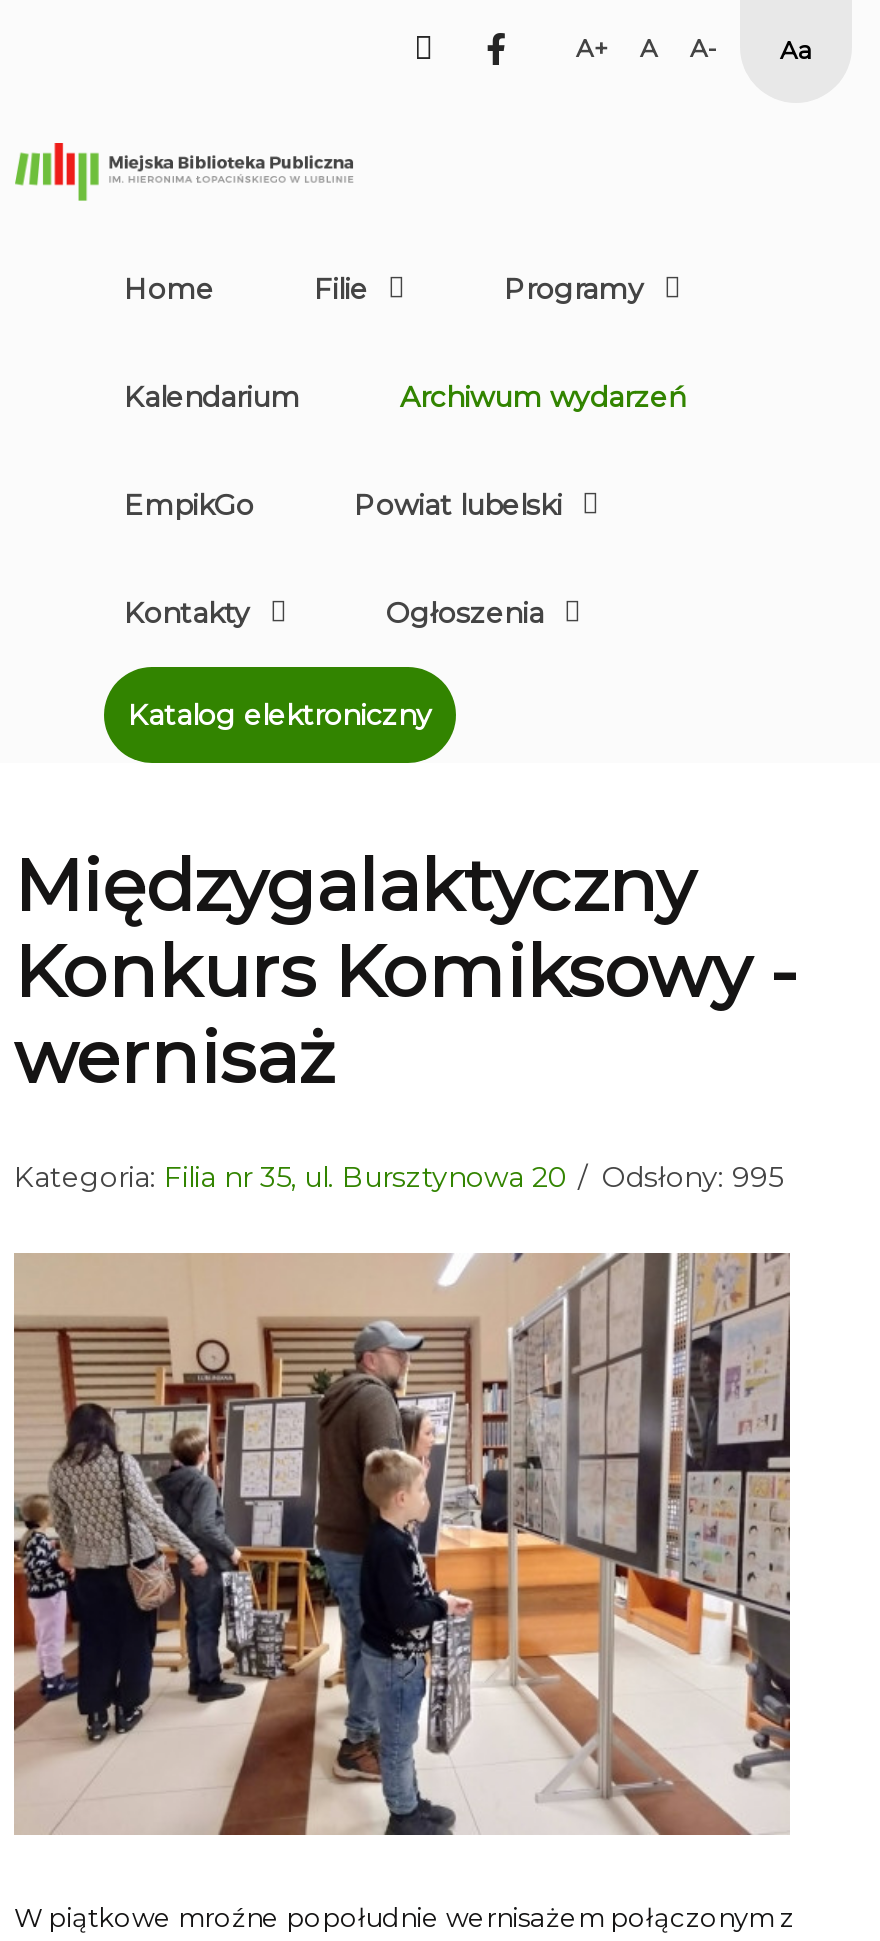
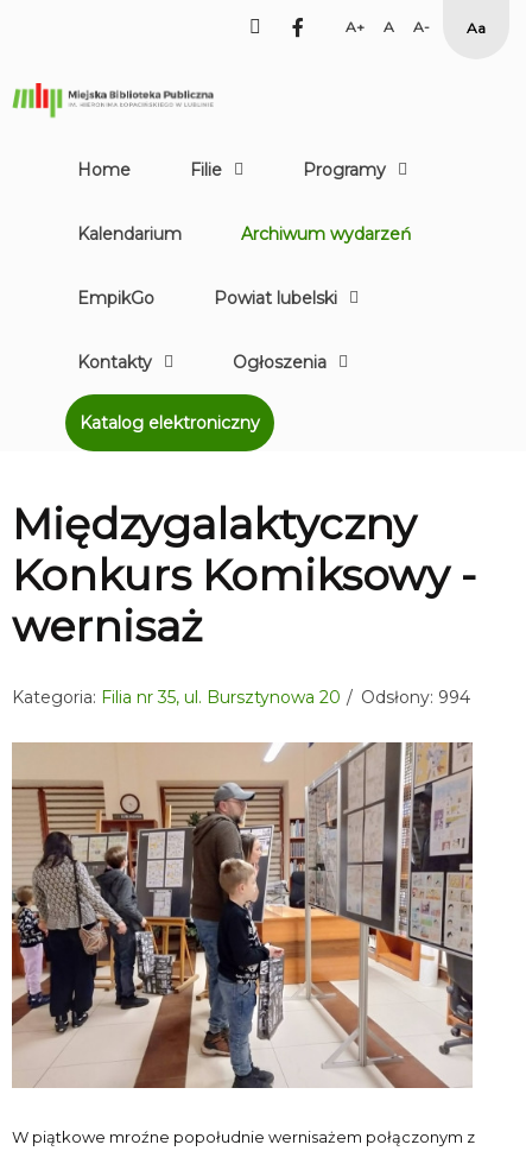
[14,1159,782,1195] Kategoria: Filia nr 35, ul. Bursztynowa 20 Odsłony: 995 -> [12,687,470,708] Kategoria: Filia nr 35, ul. Bursztynowa 20 Odsłony: 994

